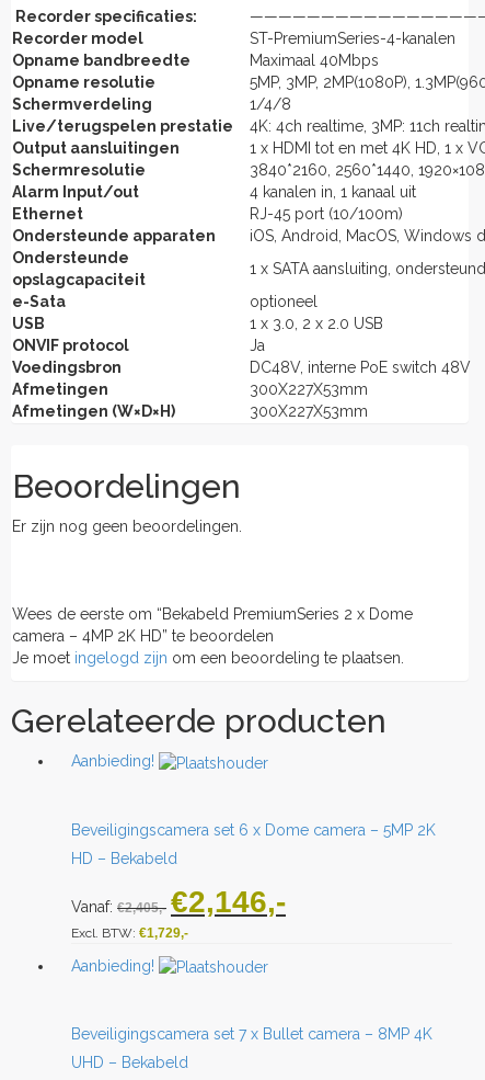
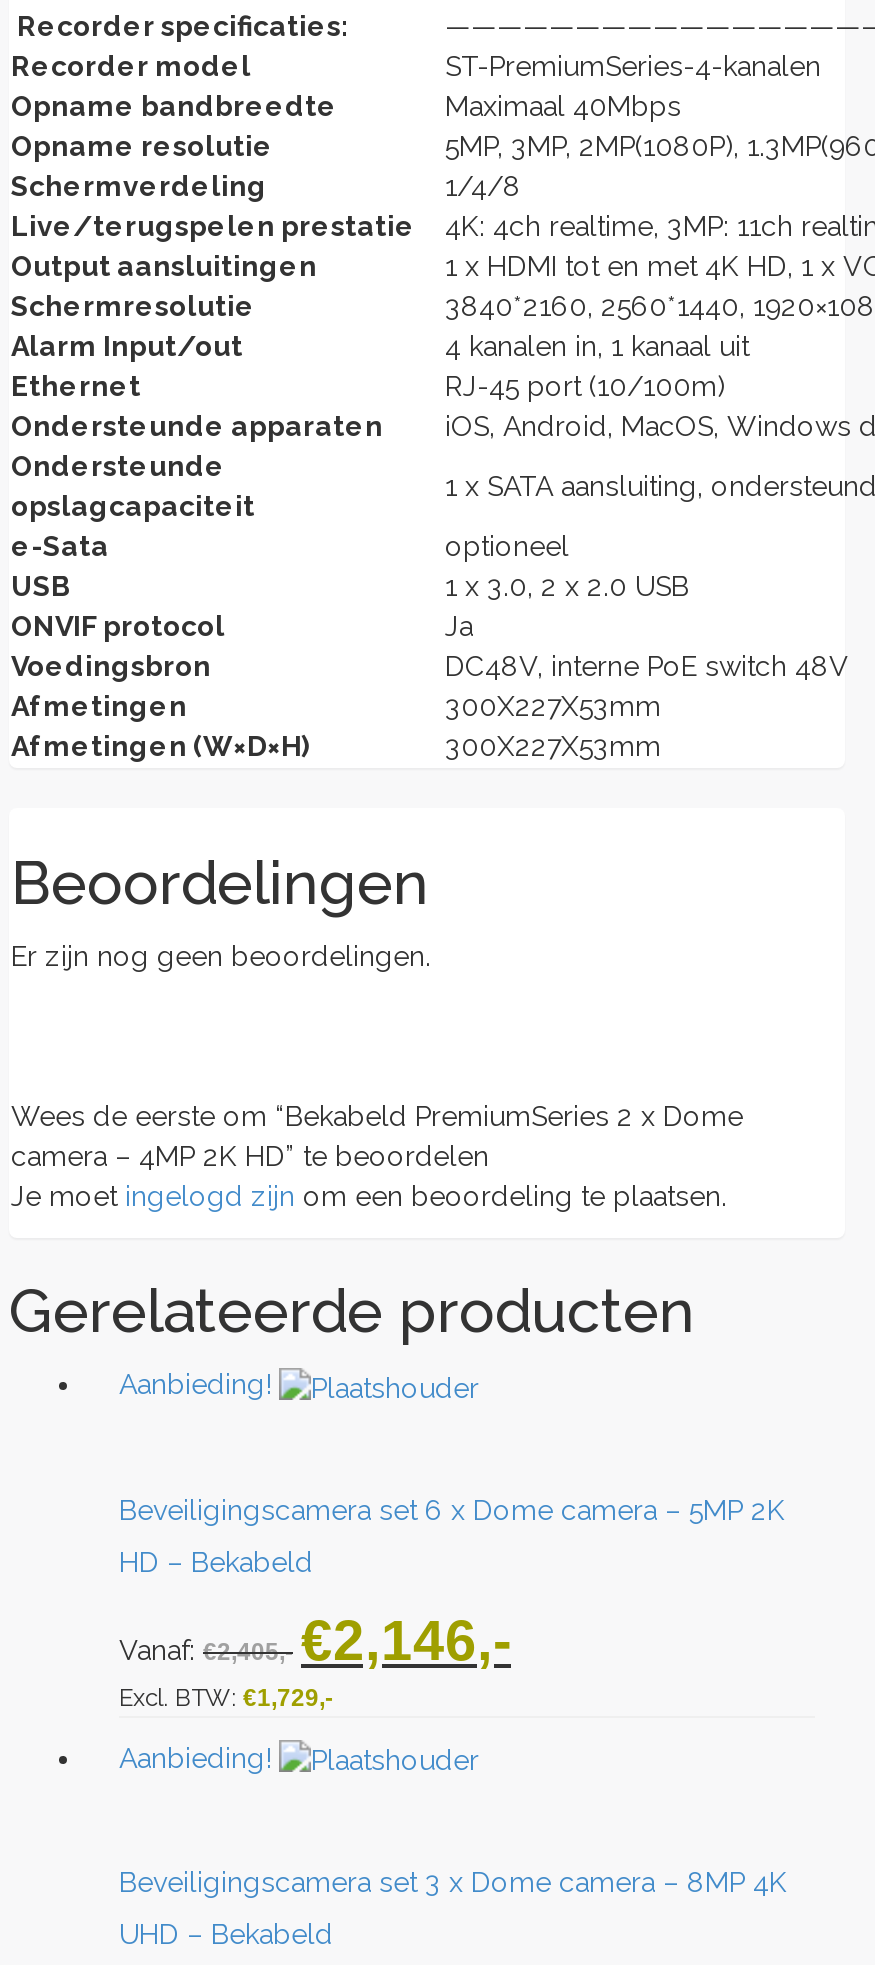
[71,1025,432,1043] Beveiligingscamera set 7 x Bullet camera – 8MP 4K -> [119,1866,787,1898] Beveiligingscamera set 3 x Dome camera – 8MP 4K

